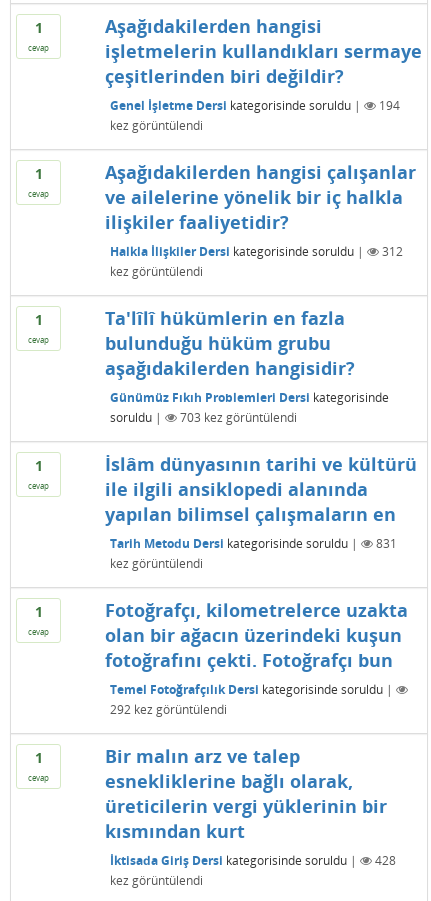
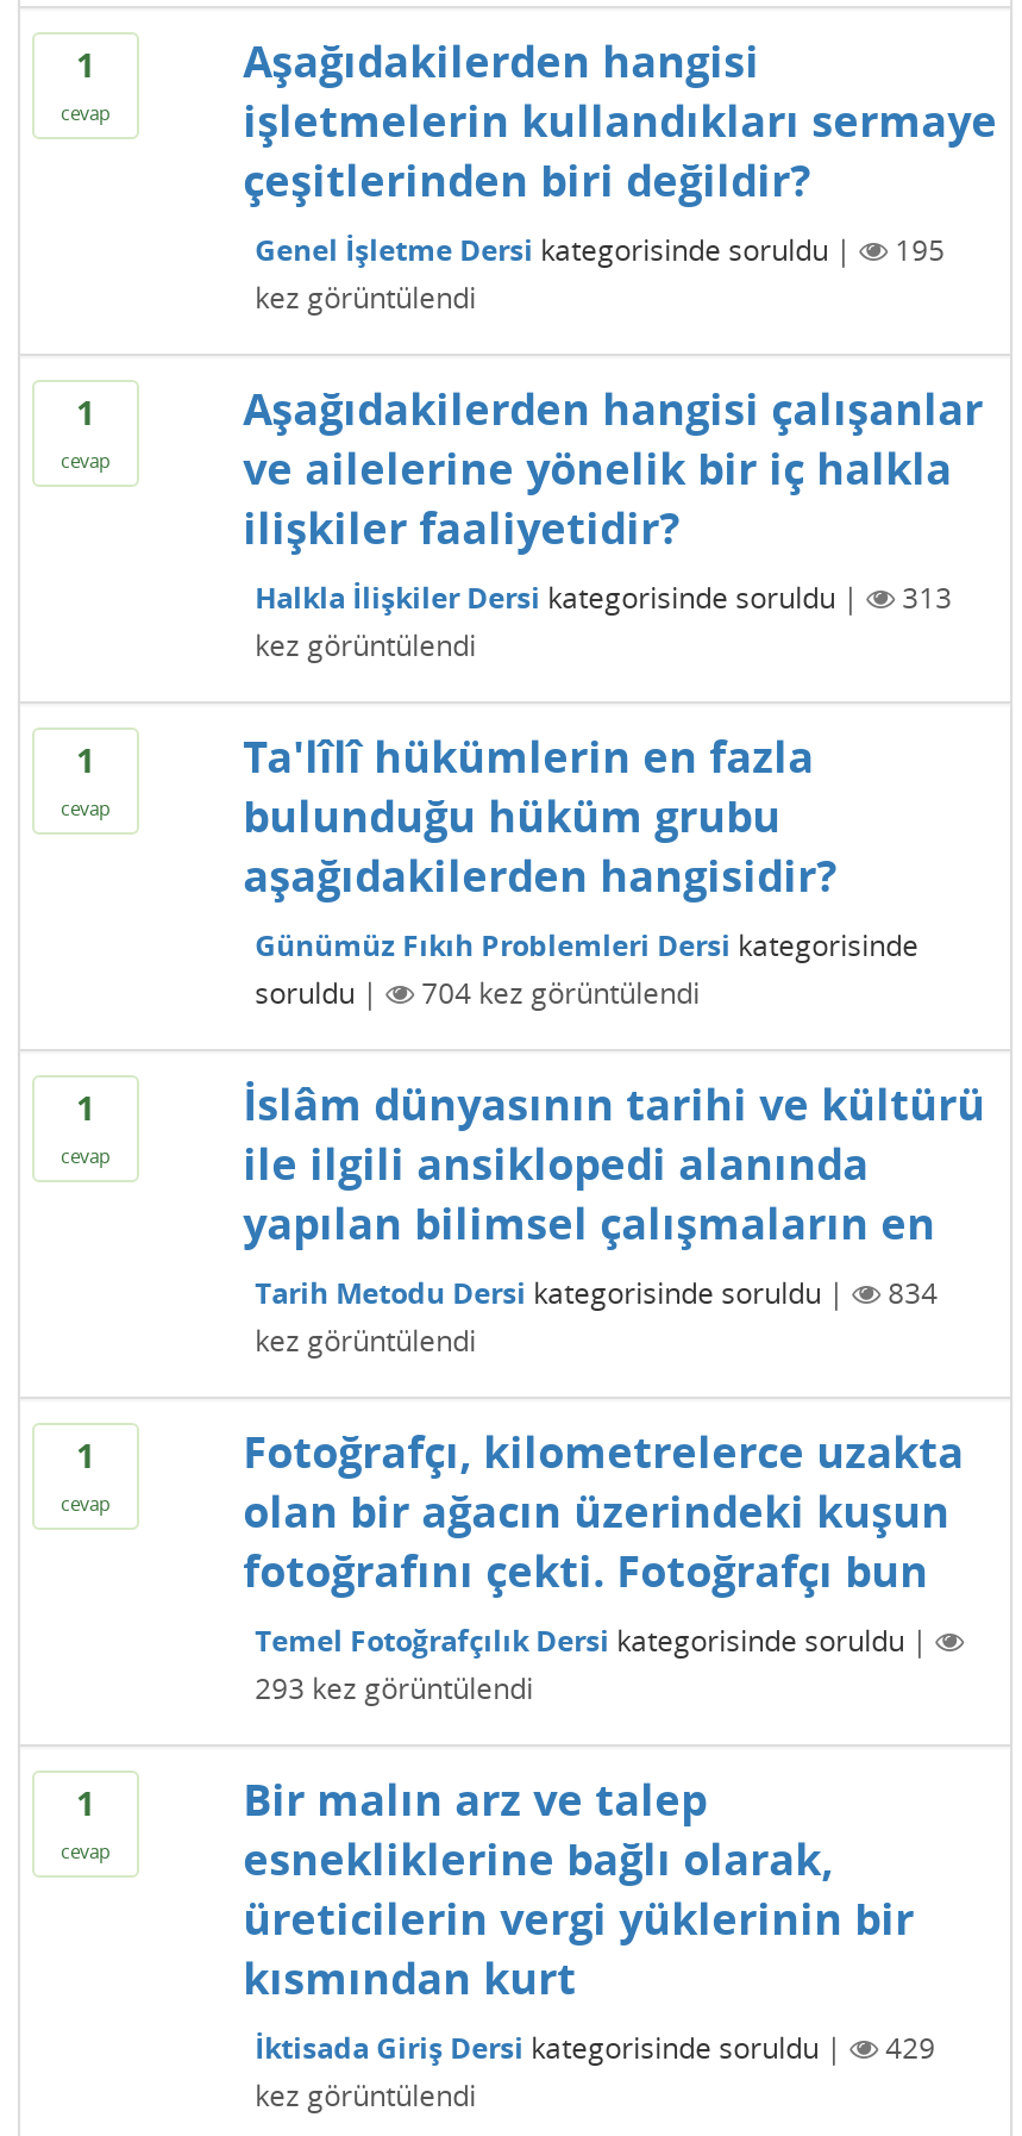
[379,97,400,114] 194 -> [895,229,945,270] 195
[382,243,403,260] 312 -> [902,577,952,617] 313
[180,409,297,426] 703 kez görüntülendi -> [421,972,700,1013] 704 kez görüntülendi
[376,535,397,552] 831 -> [888,1272,938,1313] 834
[110,701,227,718] 292 kez görüntülendi -> [255,1668,533,1708] 293 kez görüntülendi
[375,852,396,869] 428 -> [885,2027,935,2068] 429

